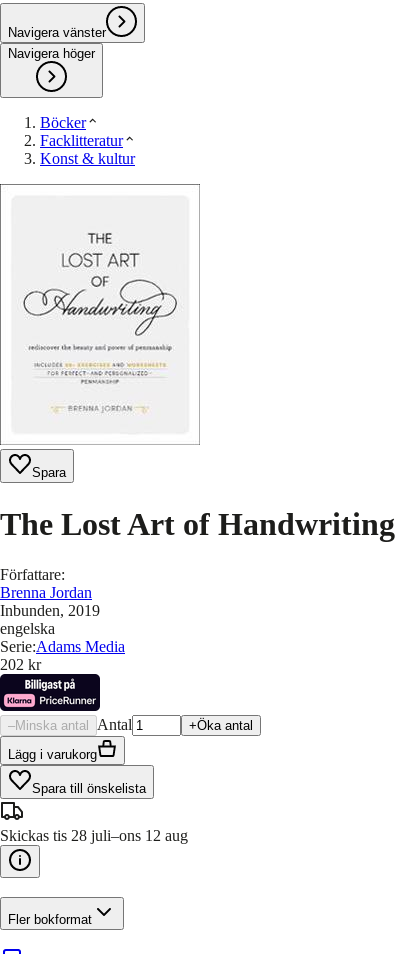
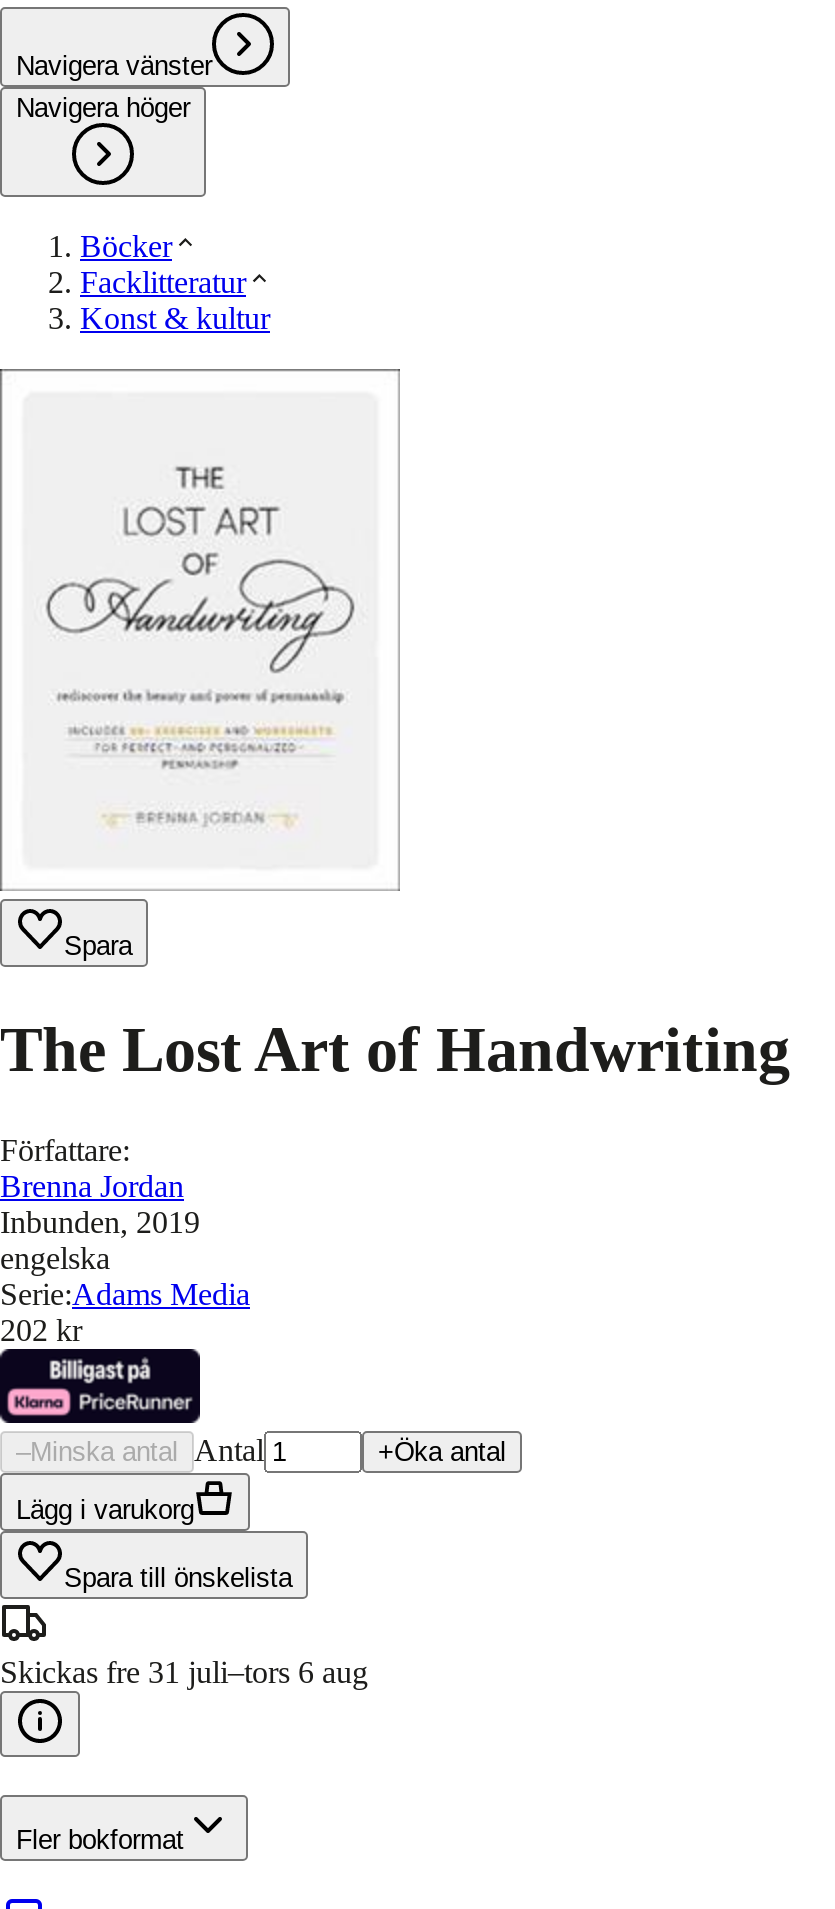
[0,827,188,844] Skickas tis 28 juli–ons 12 aug -> [0,1655,368,1689] Skickas fre 31 juli–tors 6 aug

